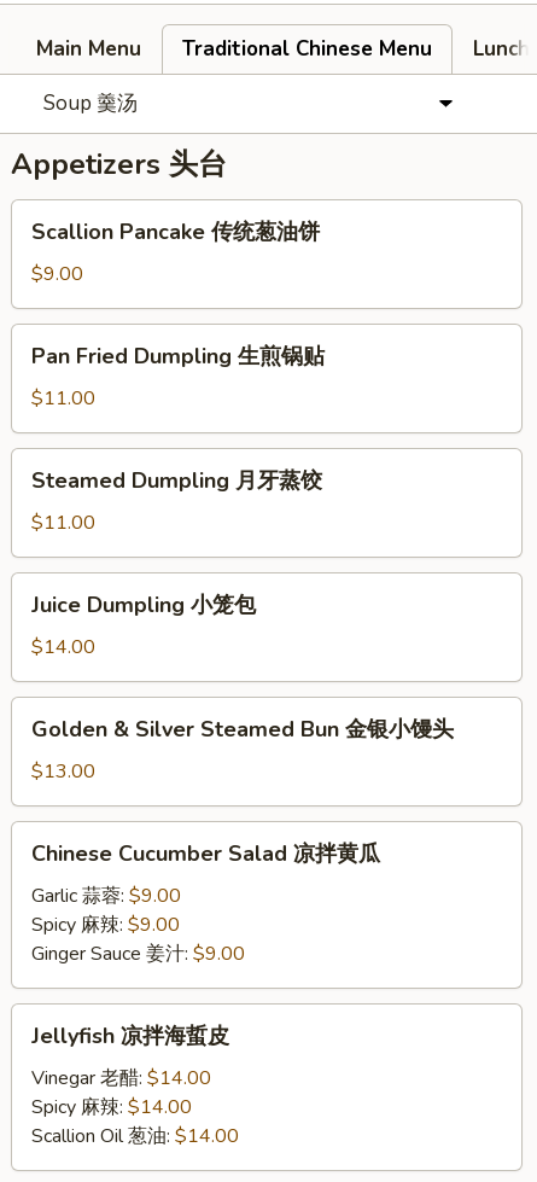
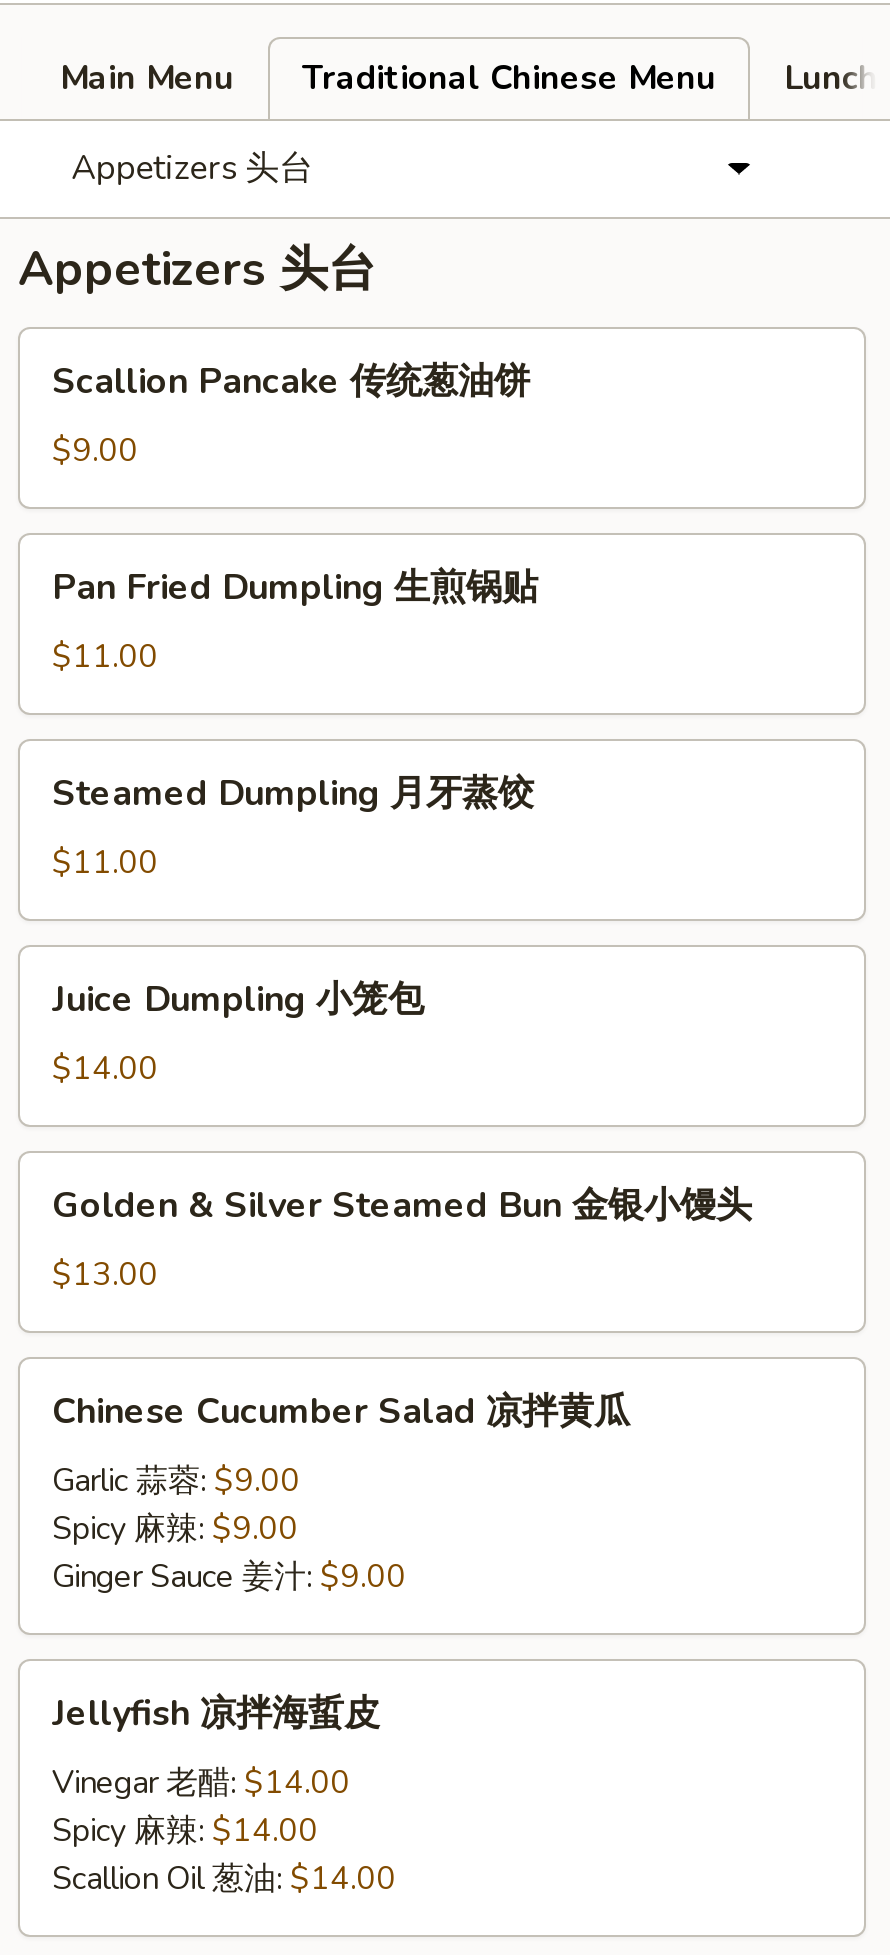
[43,89,137,117] Soup 羹汤 -> [71,145,313,191] Appetizers 头台

